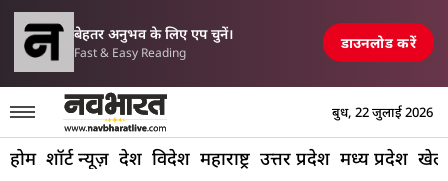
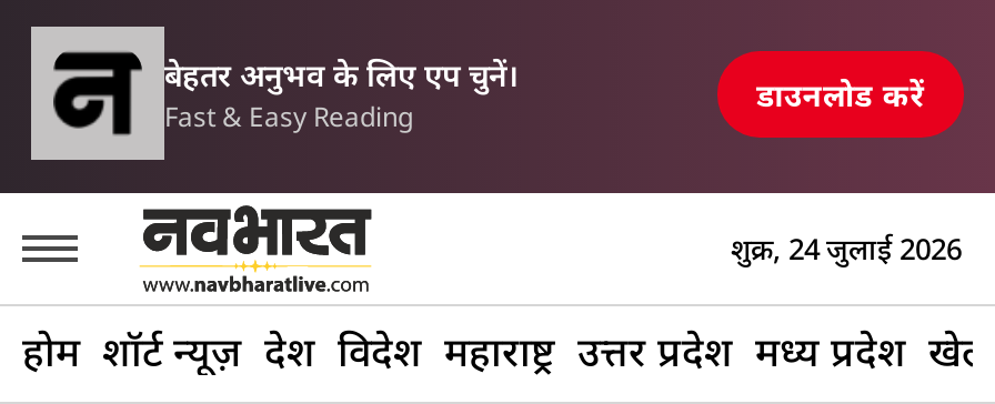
[332,102,433,120] बुध, 22 जुलाई 2026 -> [731,228,962,267] शुक्र, 24 जुलाई 2026

